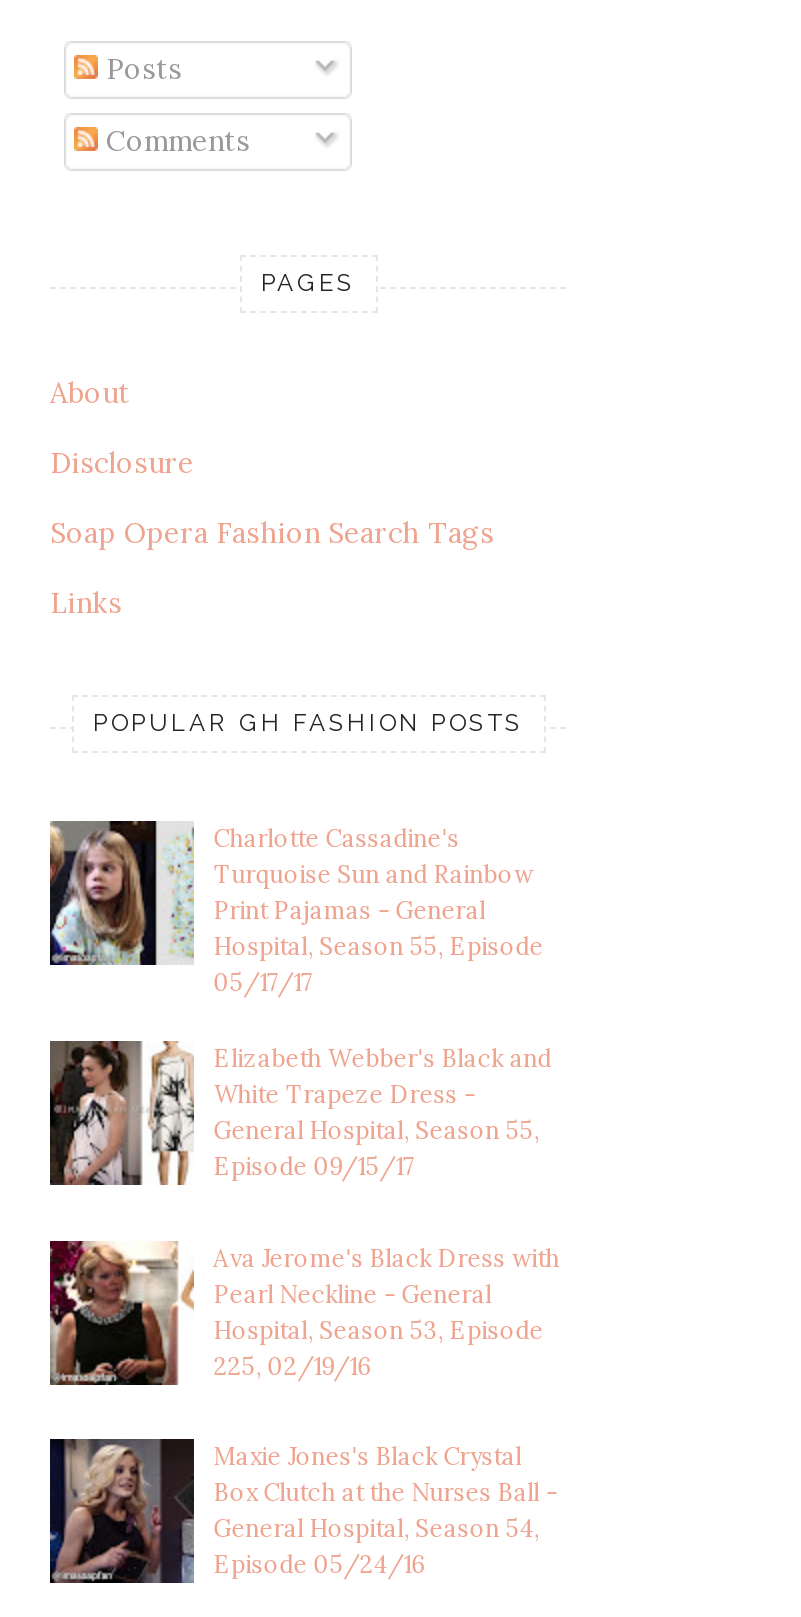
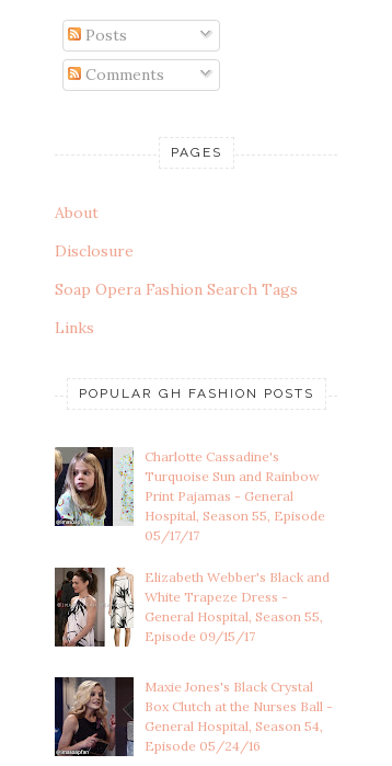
[48,1241,560,1387] [image] | Ava Jerome's Black Dress with | Pearl Neckline - General | Hospital, Season 53, Episode | 225, 02/19/16 -> none

